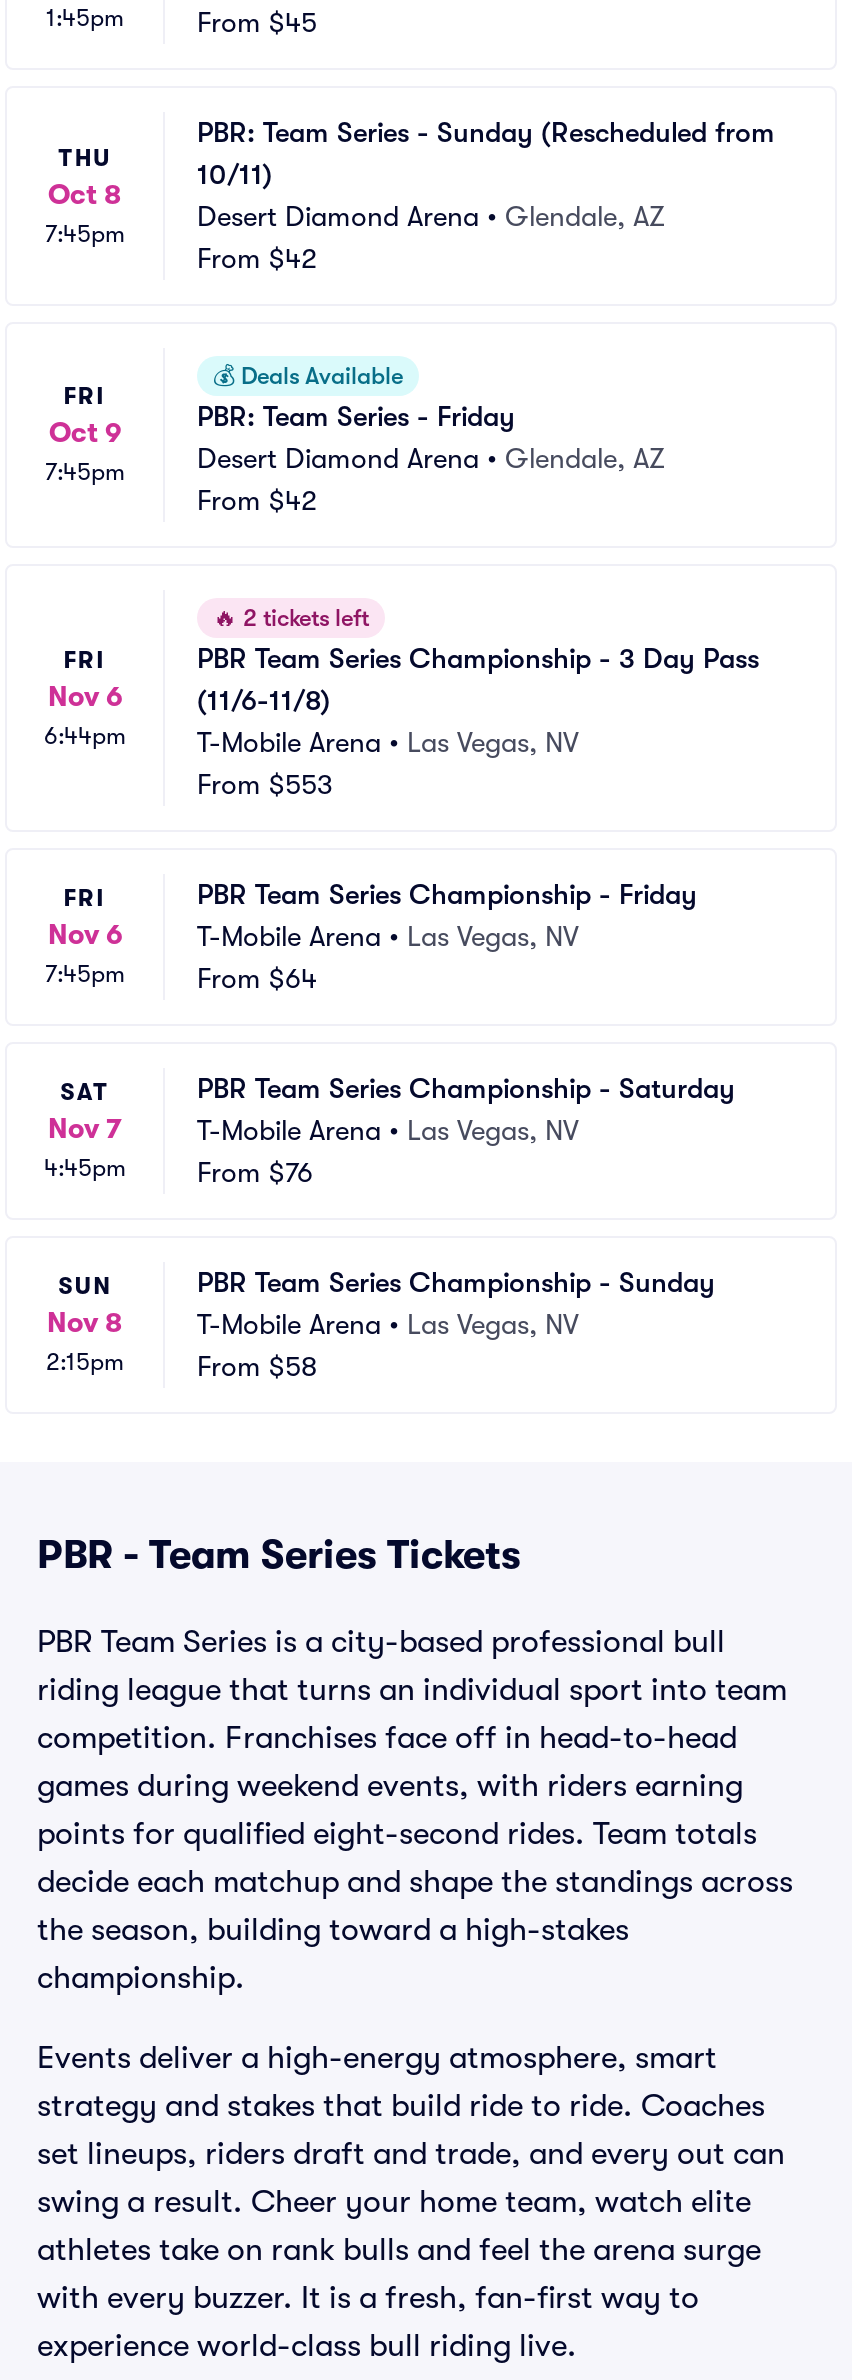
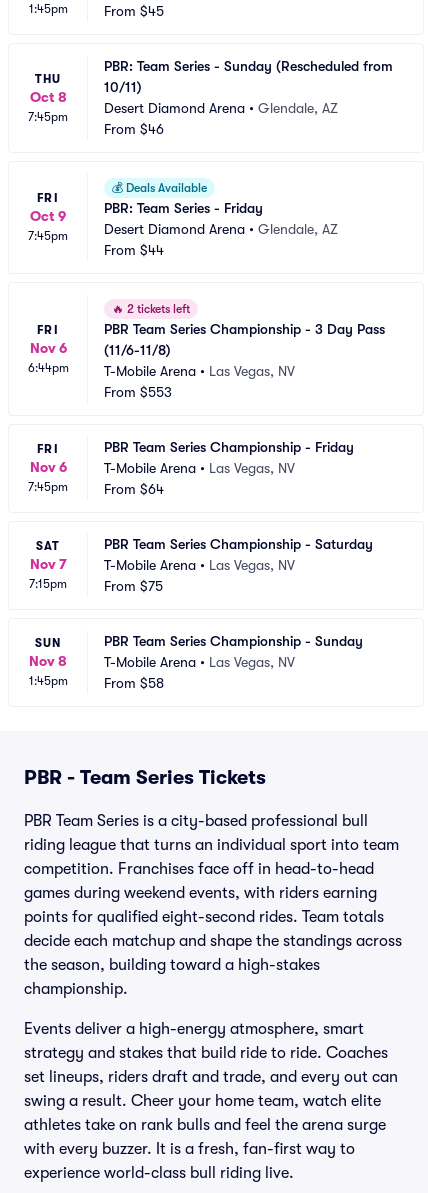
[197,242,317,274] From $42 -> [104,121,164,137] From $46
[197,484,317,516] From $42 -> [104,242,164,258] From $44
[44,1154,126,1182] 4:45pm -> [29,577,67,591] 7:15pm
[197,1156,313,1188] From $76 -> [104,578,163,594] From $75
[46,1348,124,1376] 2:15pm -> [28,674,67,688] 1:45pm

